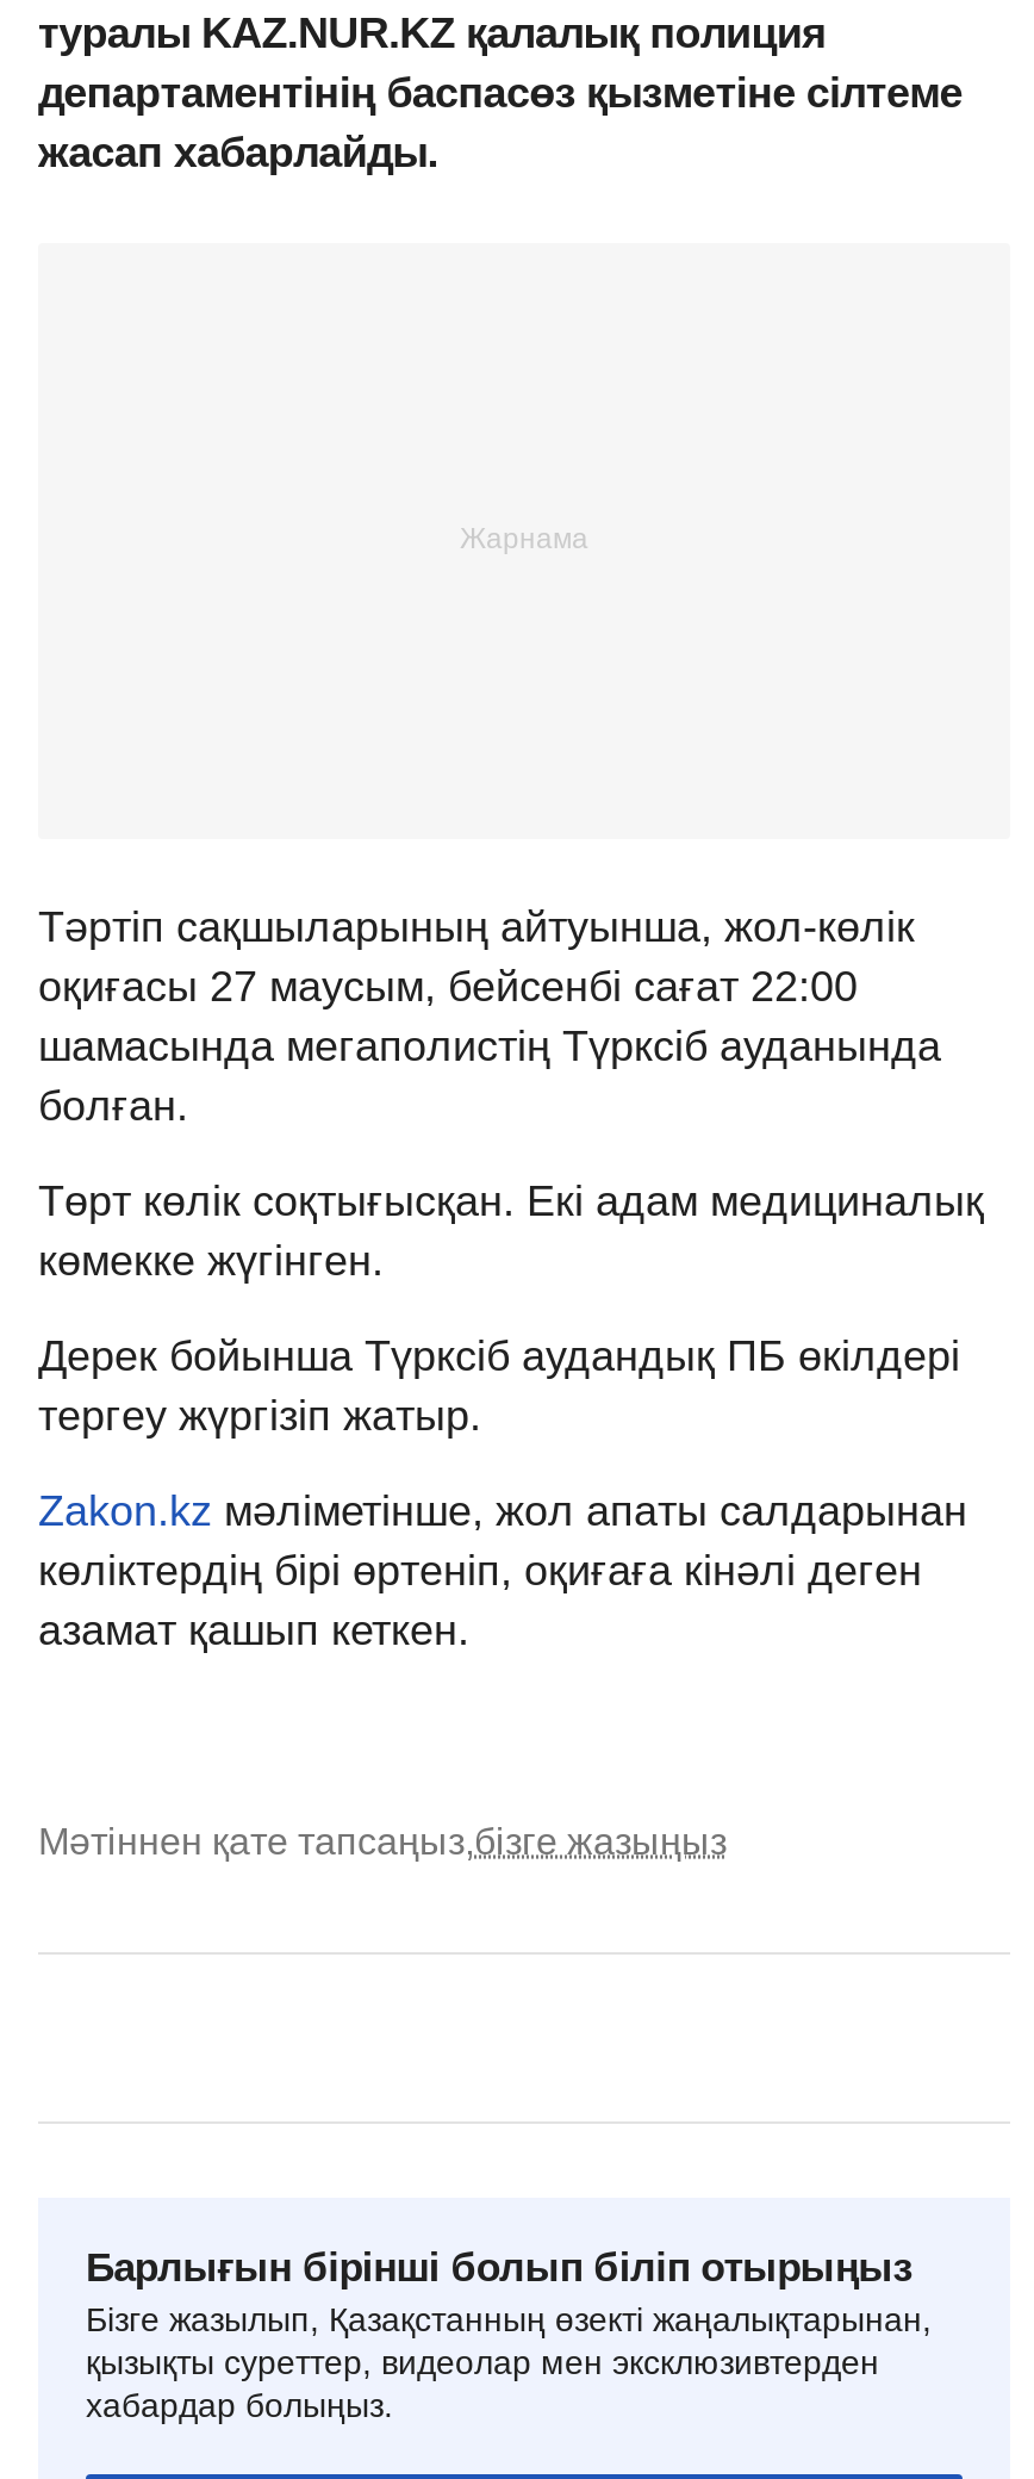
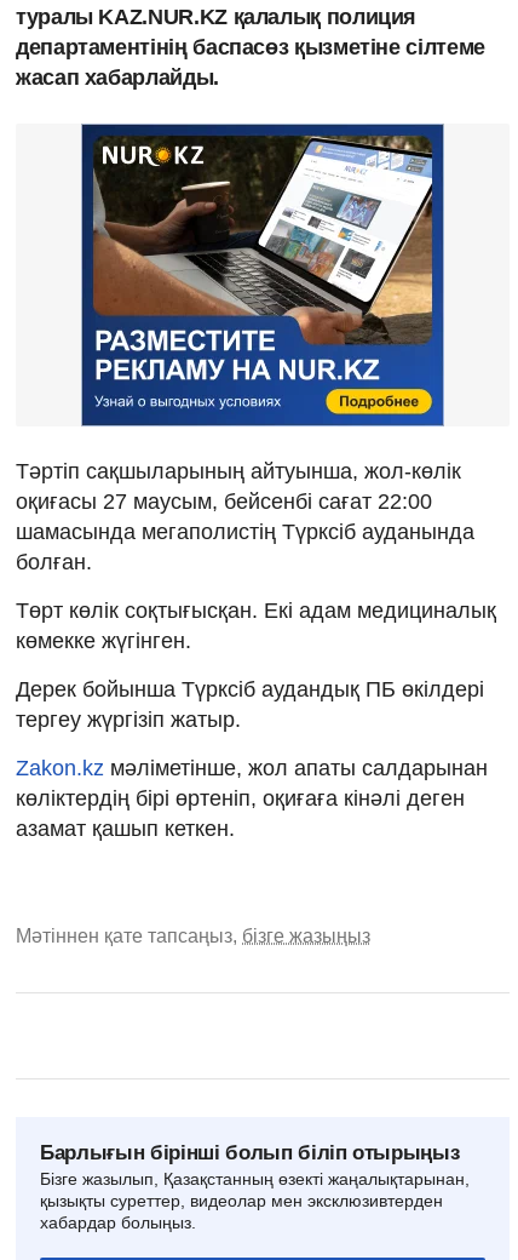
none -> [80,122,445,428] [image]

